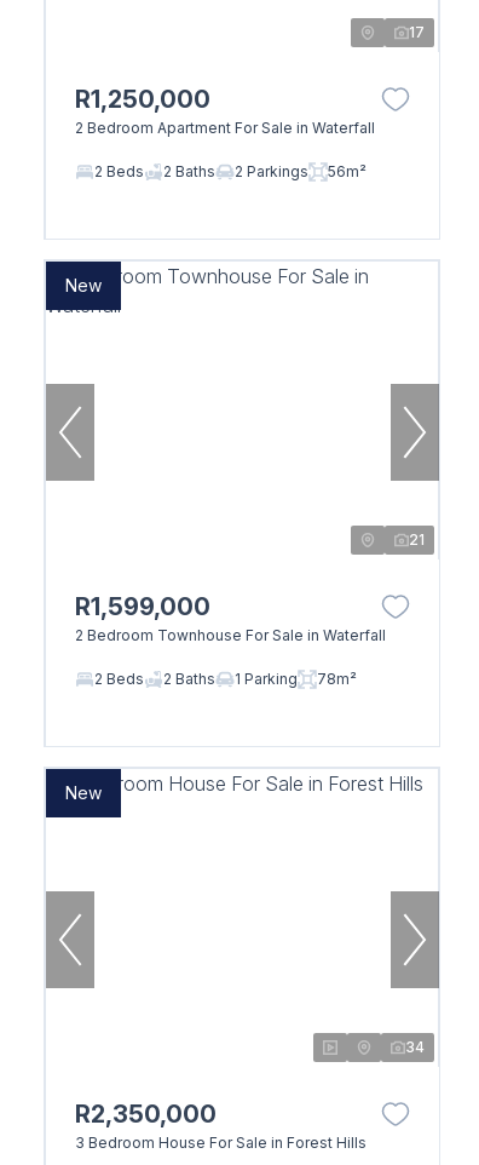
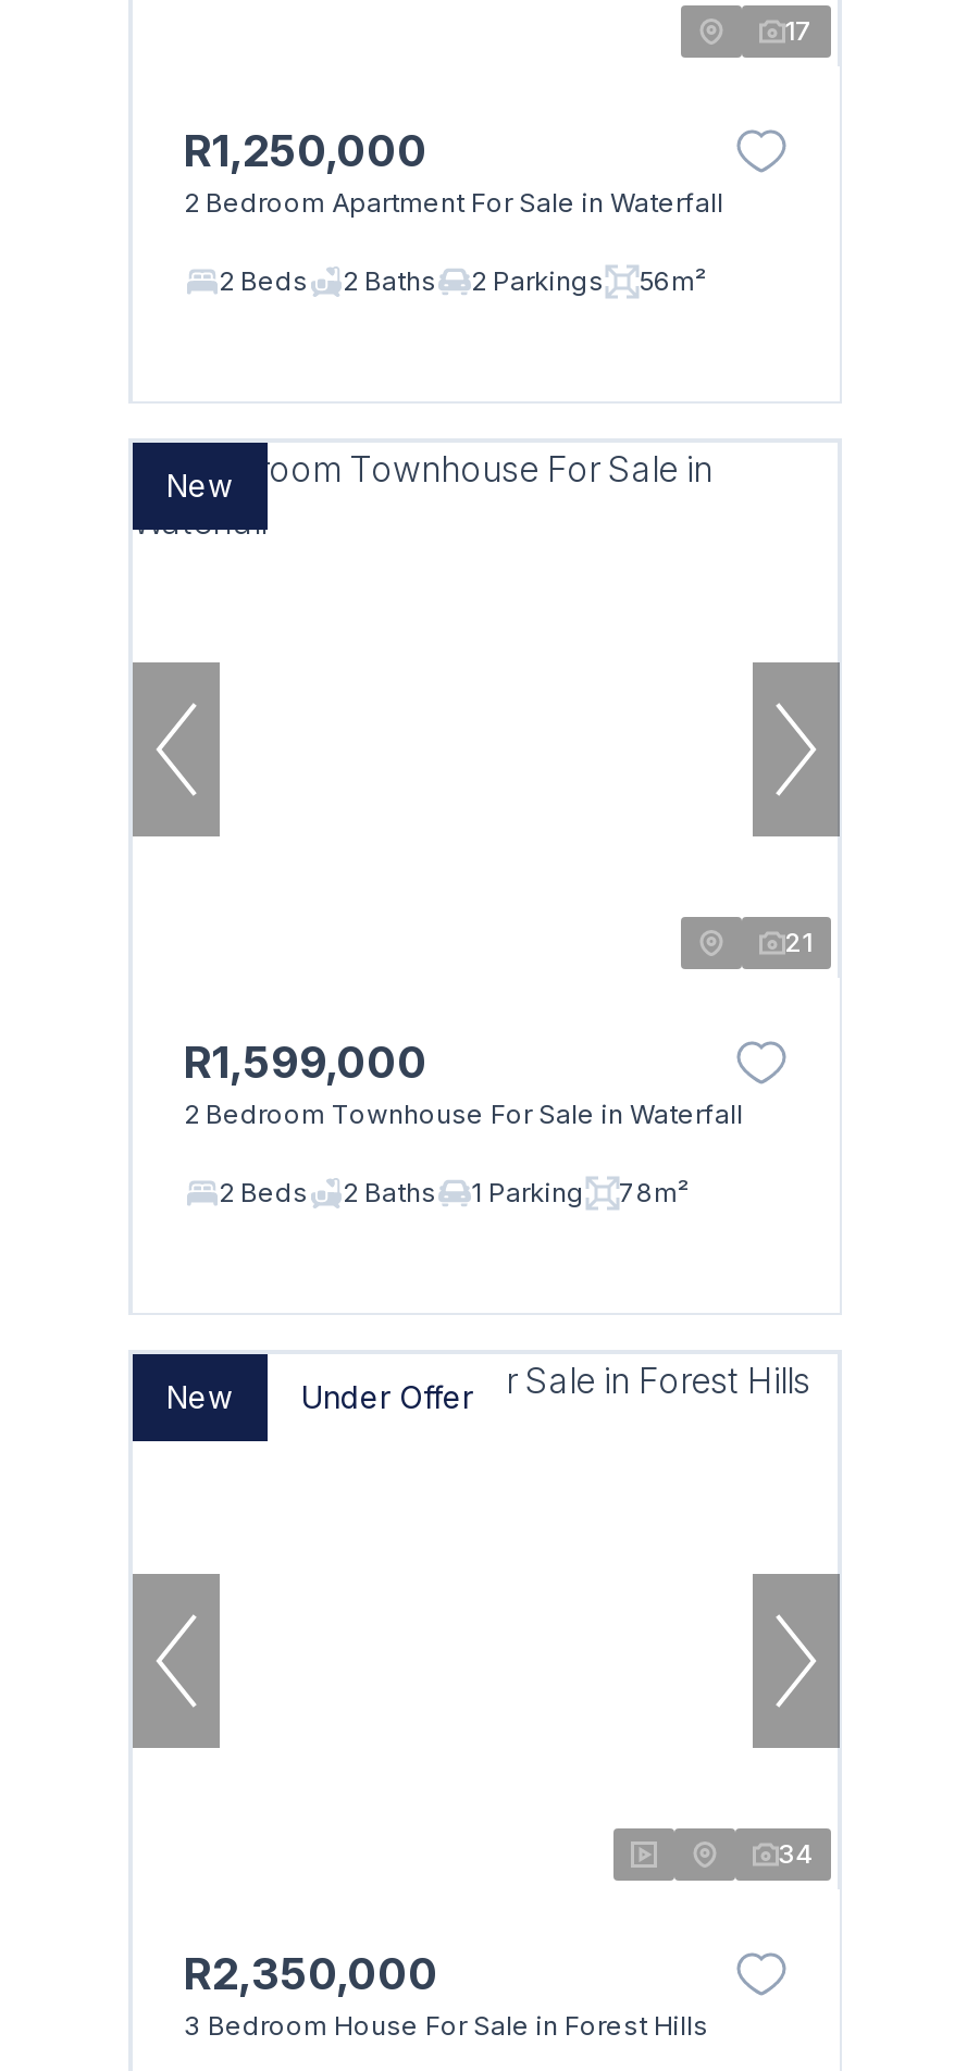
none -> [301,1378,473,1415] Under Offer

